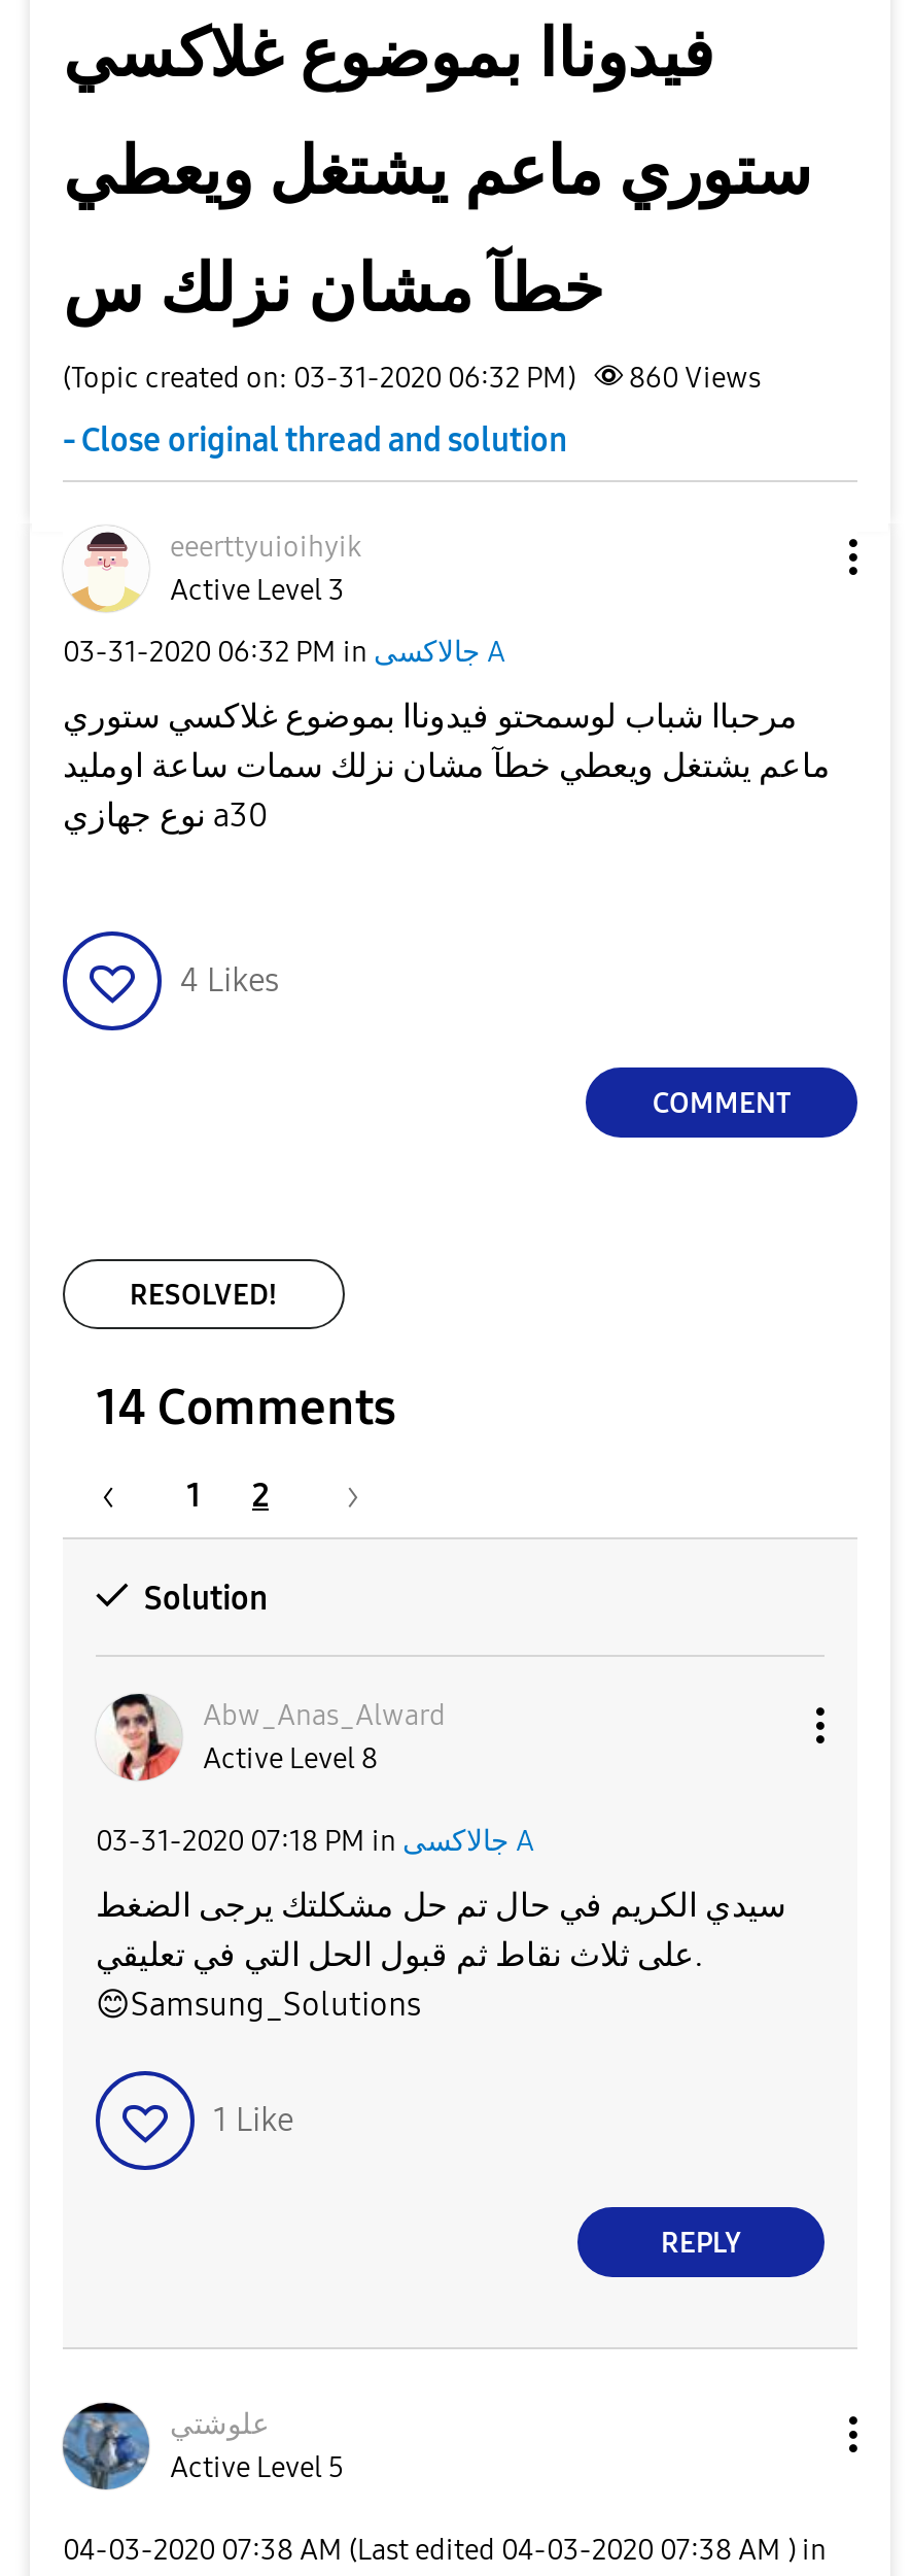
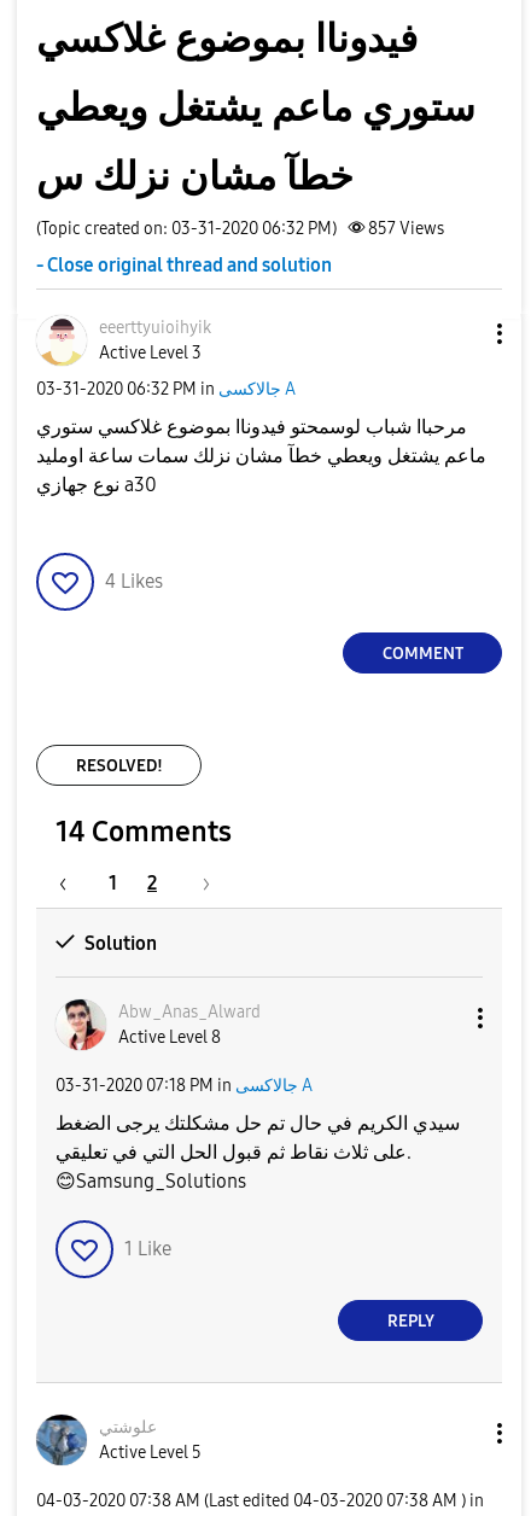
[63,361,761,396] (Topic created on: 03-31-2020 06:32 PM) 860 Views -> [36,218,444,239] (Topic created on: 03-31-2020 06:32 PM) 857 Views

